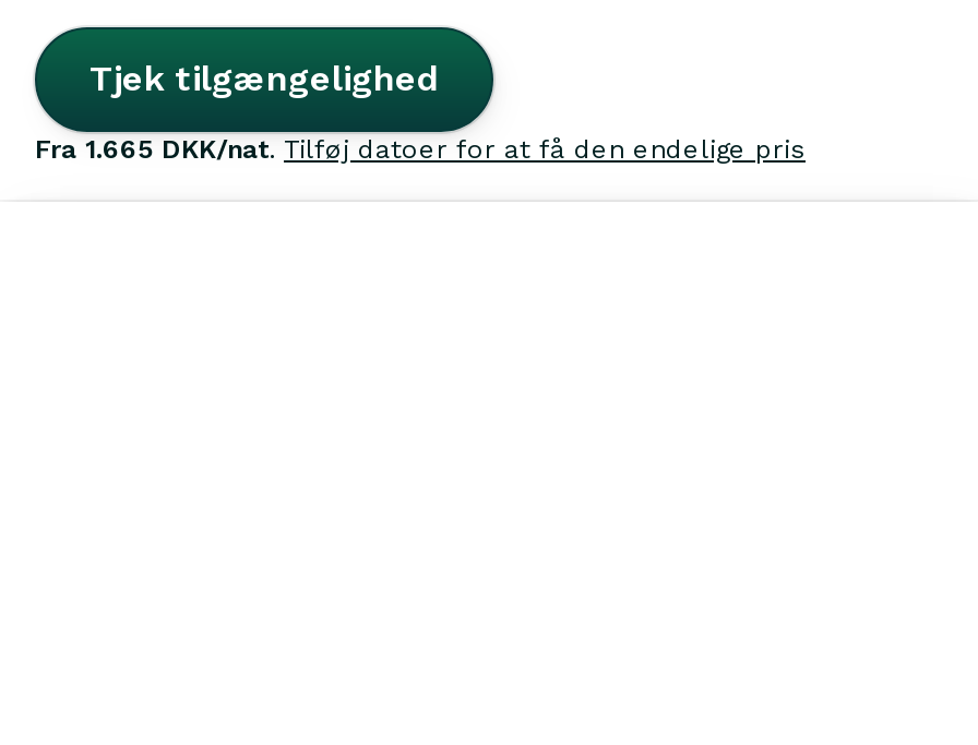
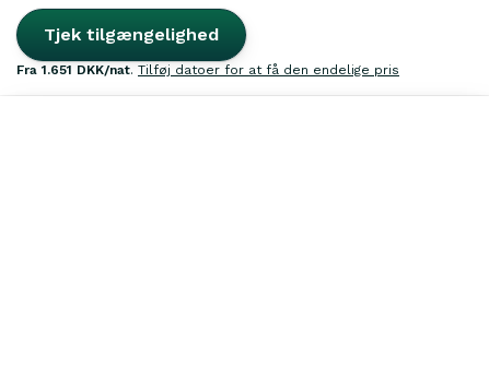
[50,134,806,165] fra 1.665 DKK/nat. Tilføj datoer for at få den endelige pris -> [24,62,399,78] fra 1.651 DKK/nat. Tilføj datoer for at få den endelige pris

